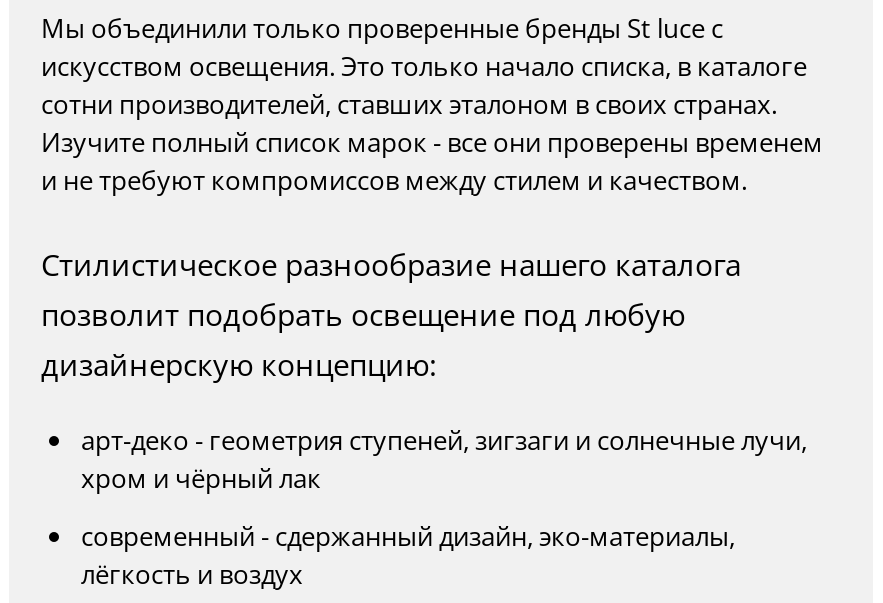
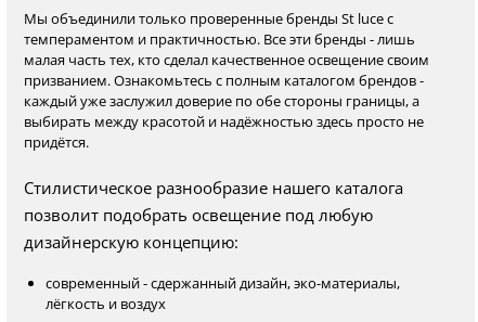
[41,48,823,198] искусством освещения. Это только начало списка, в каталоге | сотни производителей, ставших эталоном в своих странах. | Изучите полный список марок - все они проверены временем | и не требуют компромиссов между стилем и качеством. -> [24,29,429,152] темпераментом и практичностью. Все эти бренды - лишь | малая часть тех, кто сделал качественное освещение своим | призванием. Ознакомьтесь с полным каталогом брендов - | каждый уже заслужил доверие по обе стороны границы, а | выбирать между красотой и надёжностью здесь просто не | придётся.
moved [41,244,741,384] -> [24,177,403,253]: Стилистическое разнообразие нашего каталога | позволит подобрать освещение под любую | дизайнерскую концепцию:
[81,422,807,496] арт-деко - геометрия ступеней, зигзаги и солнечные лучи, | хром и чёрный лак -> none

